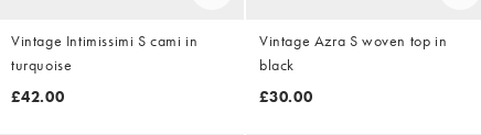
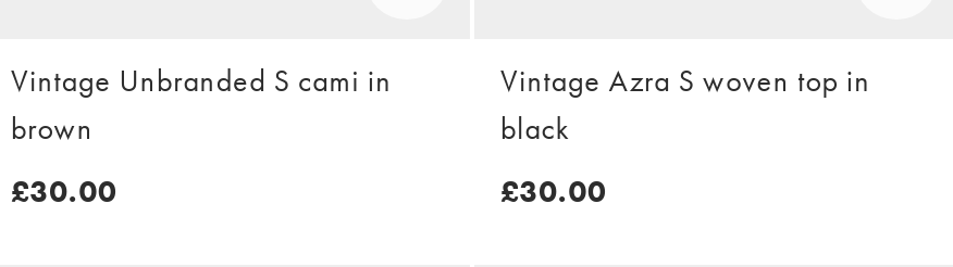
[11,31,198,75] Vintage Intimissimi S cami in | turquoise -> [11,61,392,148] Vintage Unbranded S cami in | brown
[11,87,65,107] £42.00 -> [11,172,117,211] £30.00

